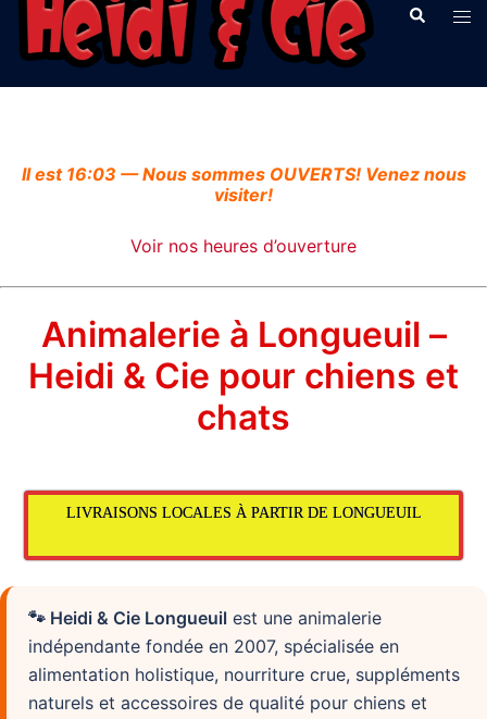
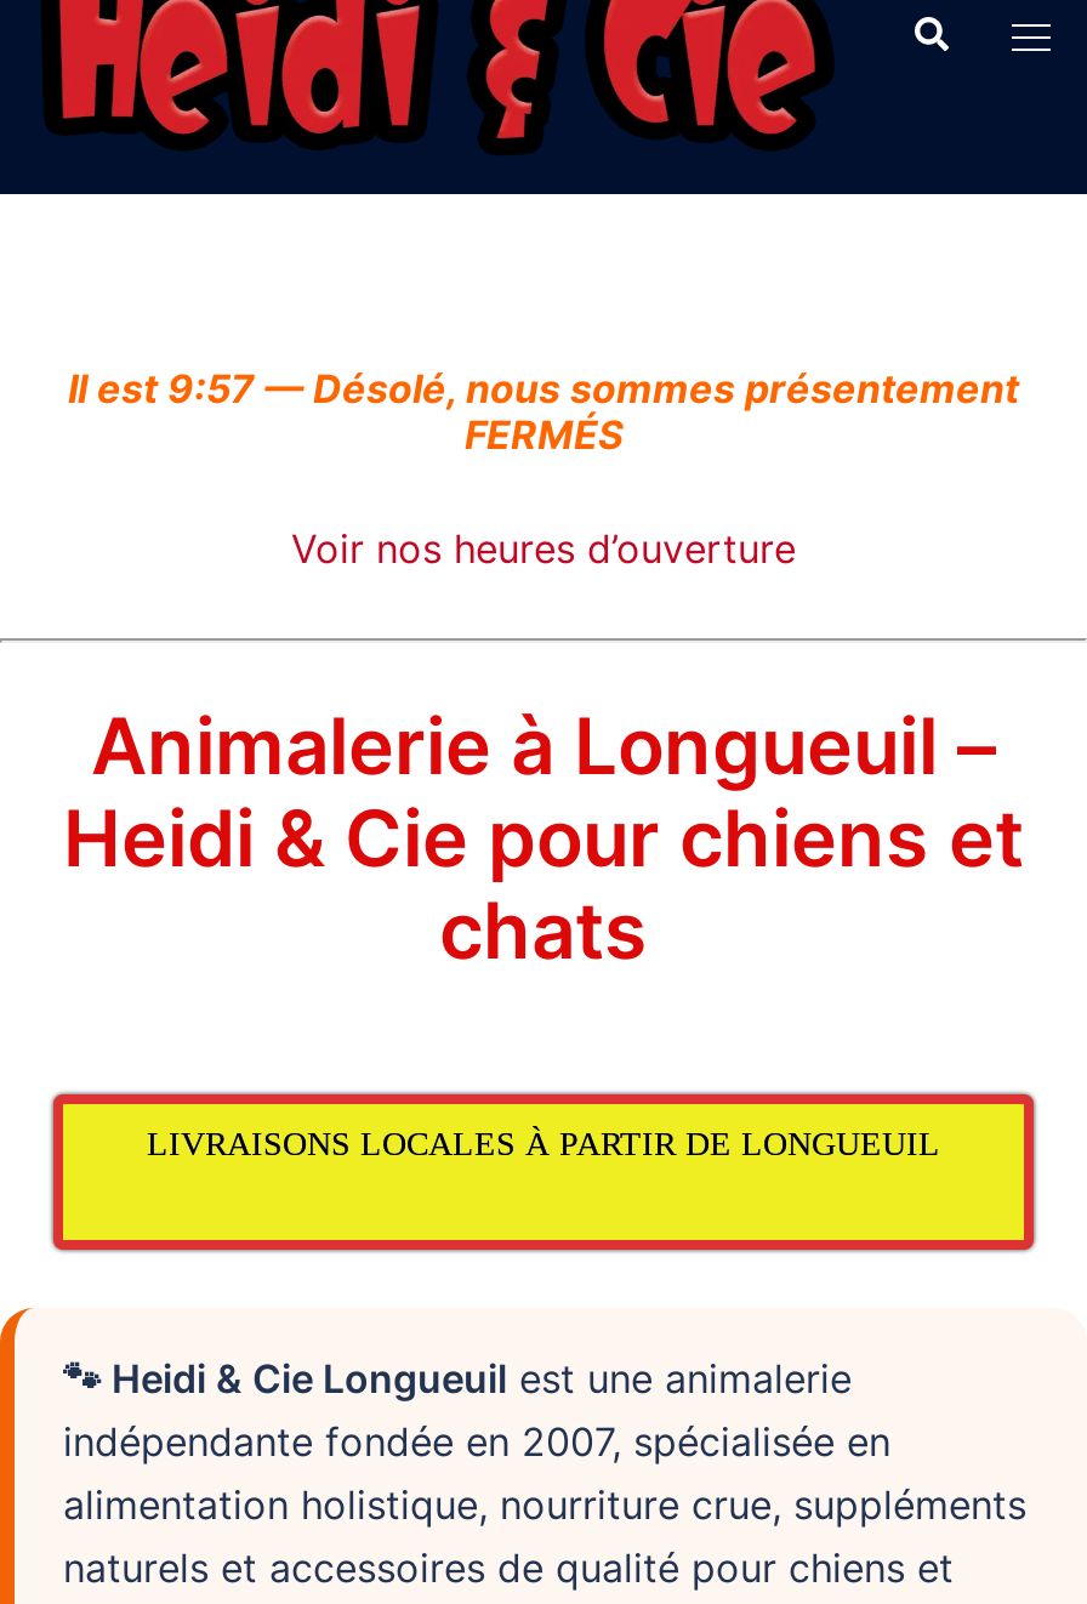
[21,163,466,206] Il est 16:03 — Nous sommes OUVERTS! Venez nous | visiter! -> [68,365,1019,459] Il est 9:57 — Désolé, nous sommes présentement | FERMÉS

